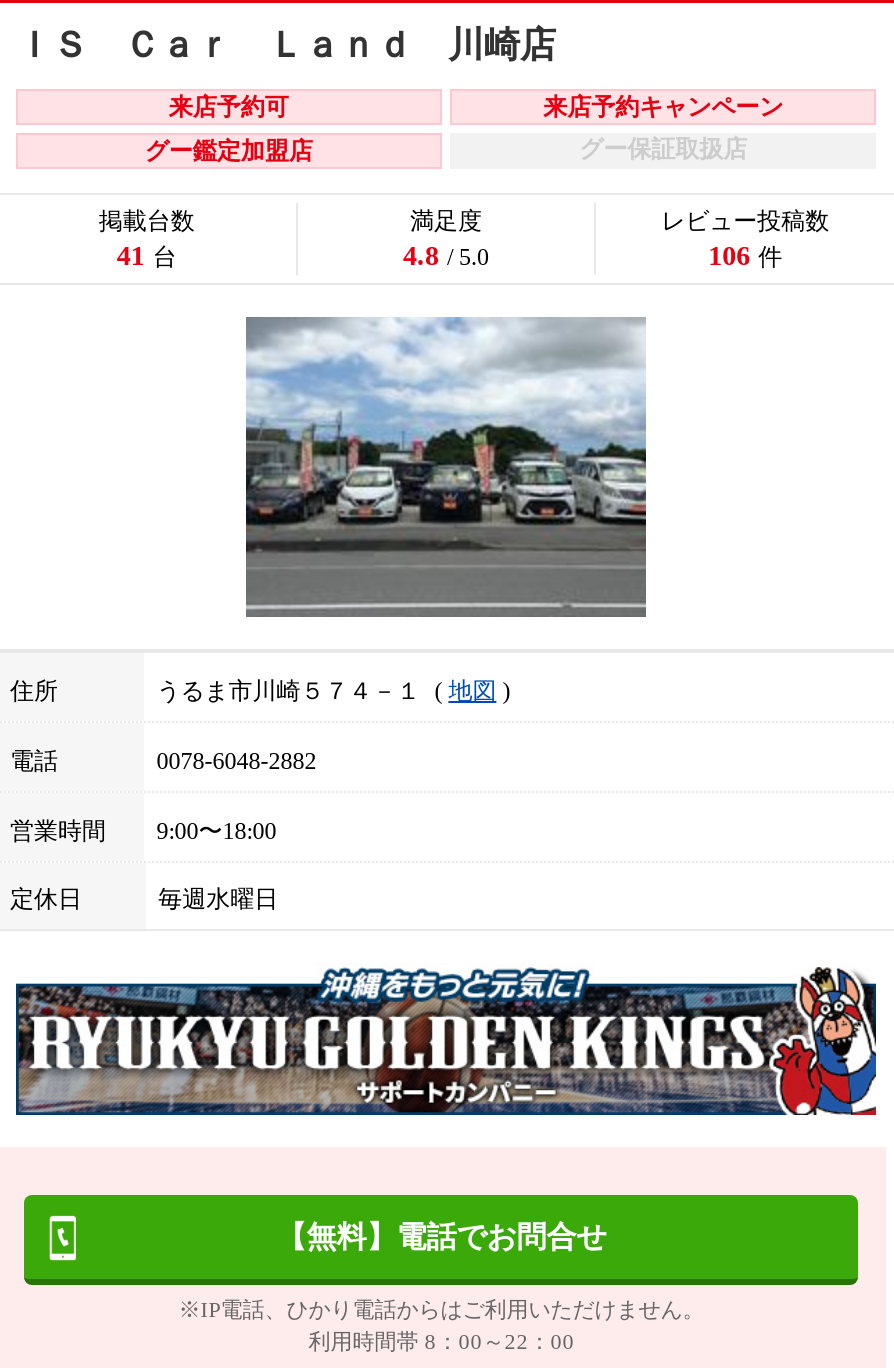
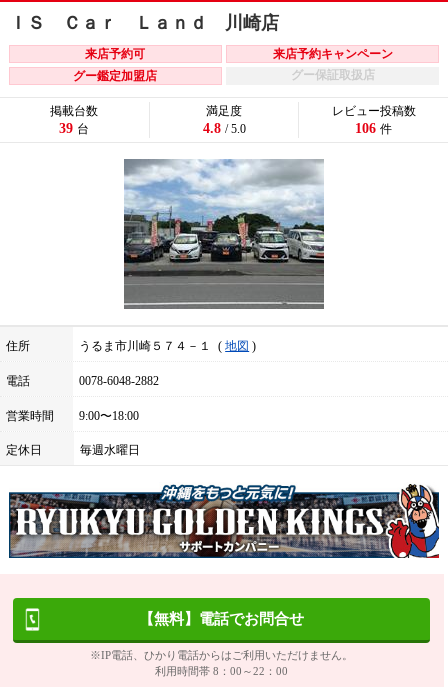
[117,241,177,271] 41 台 -> [59,121,89,136] 39 台

